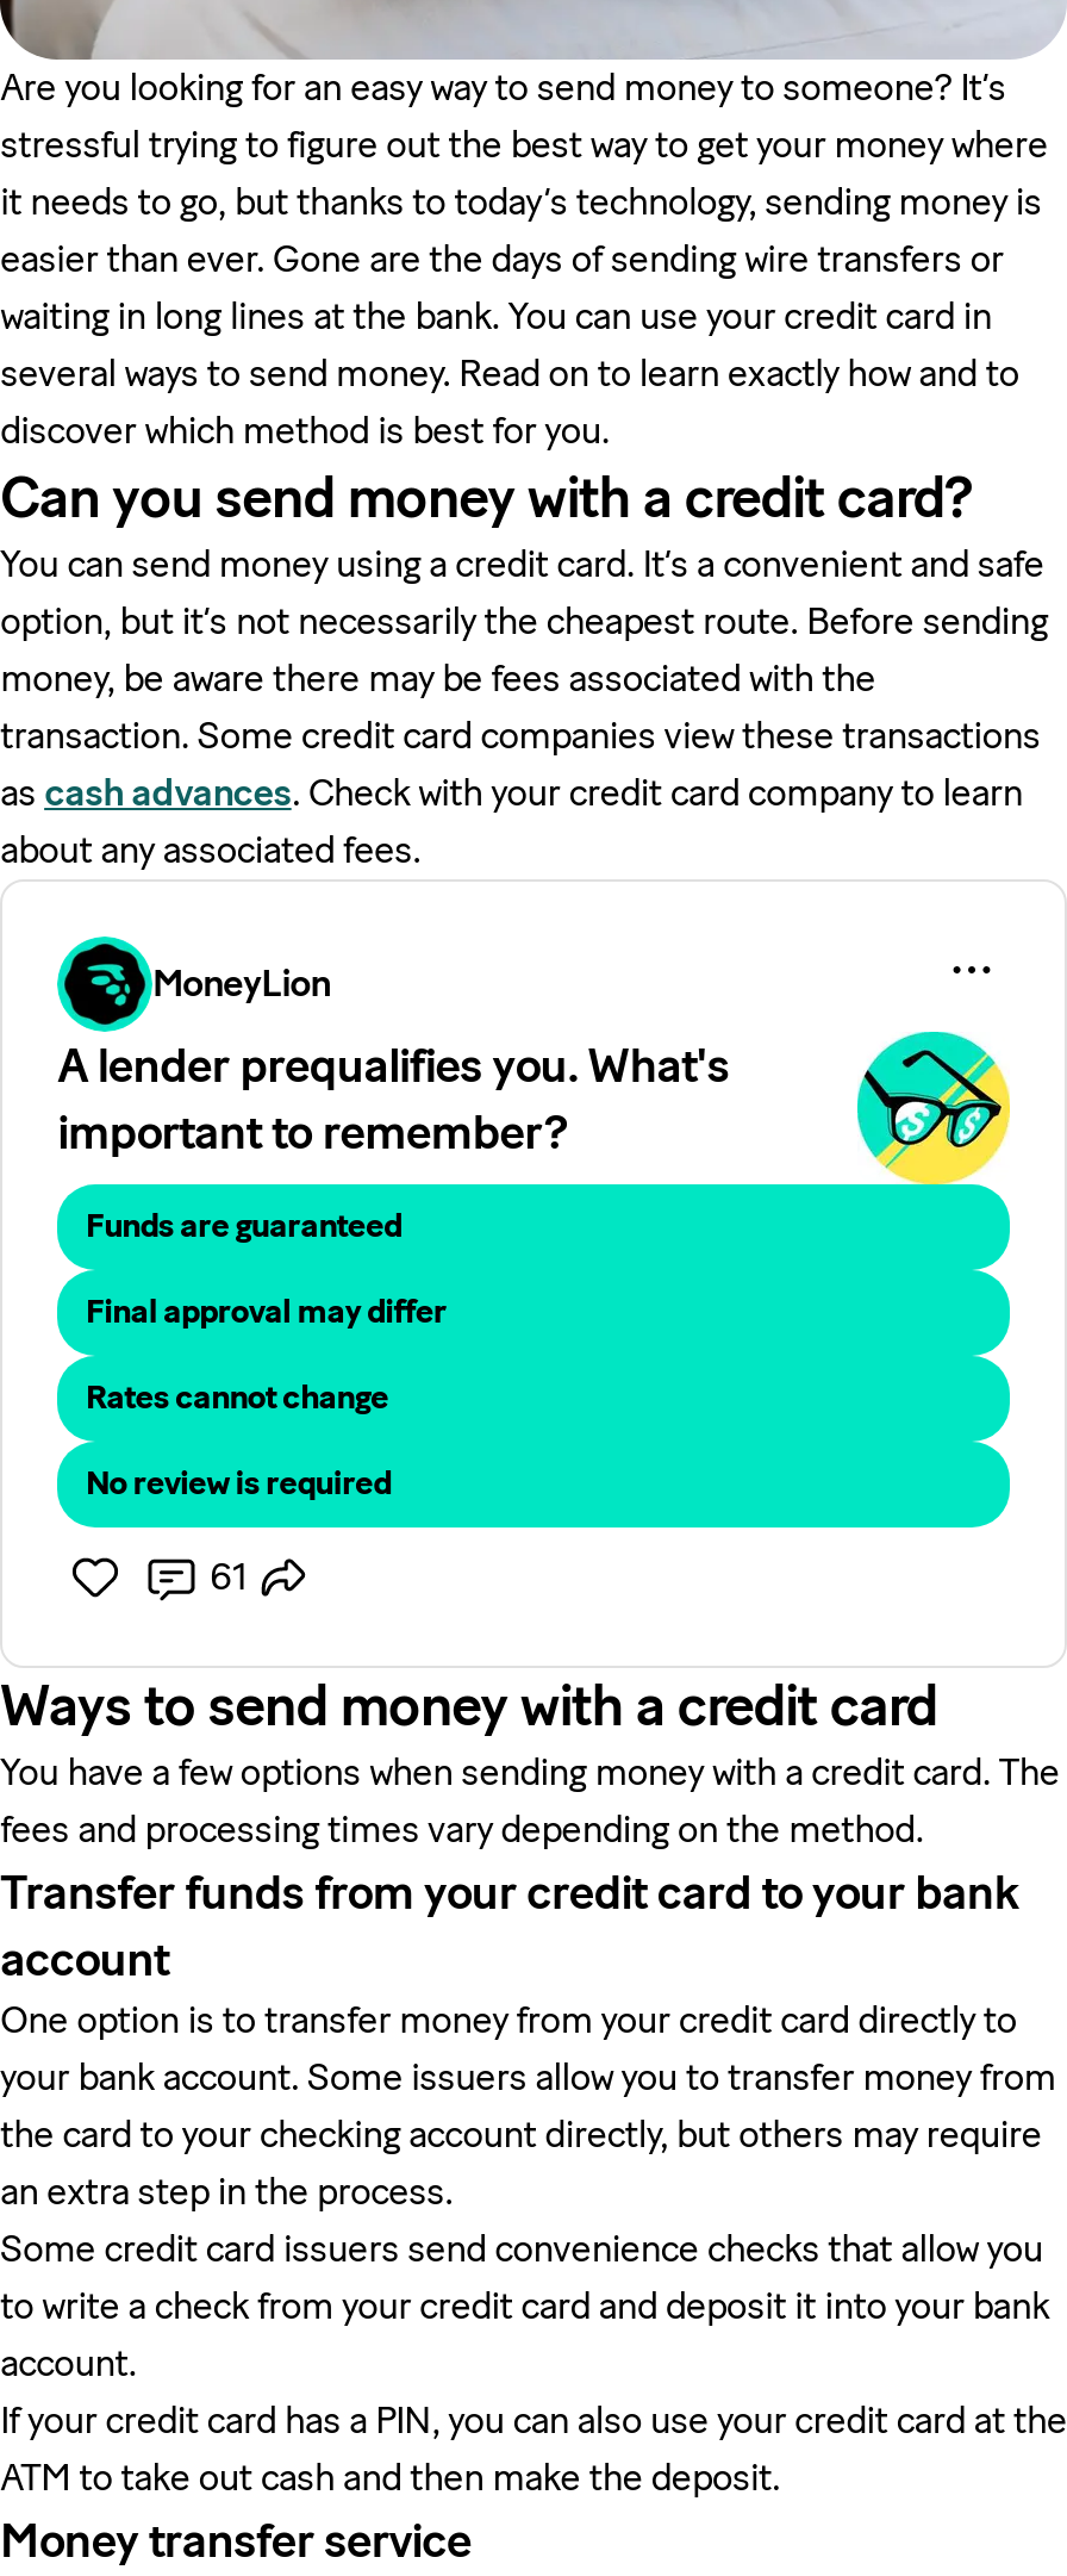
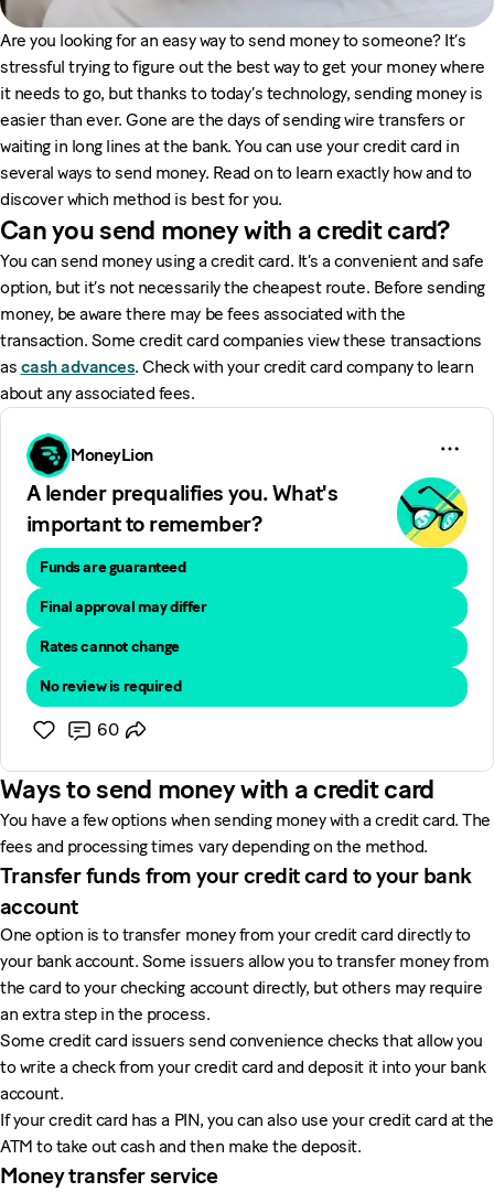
[210,1555,245,1600] 61 -> [97,719,118,740] 60

